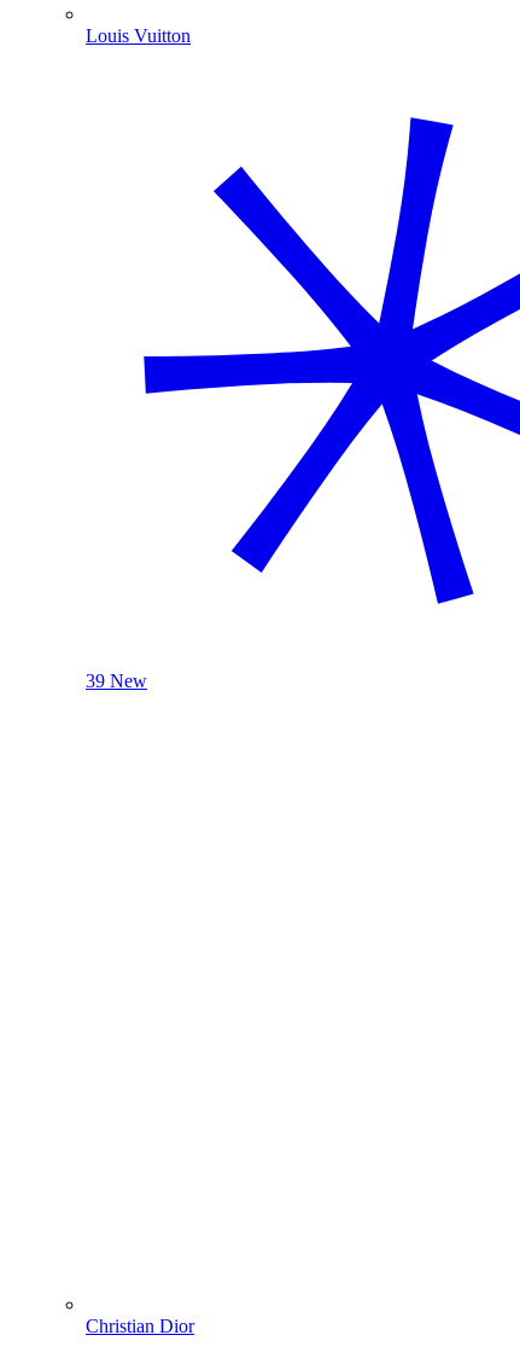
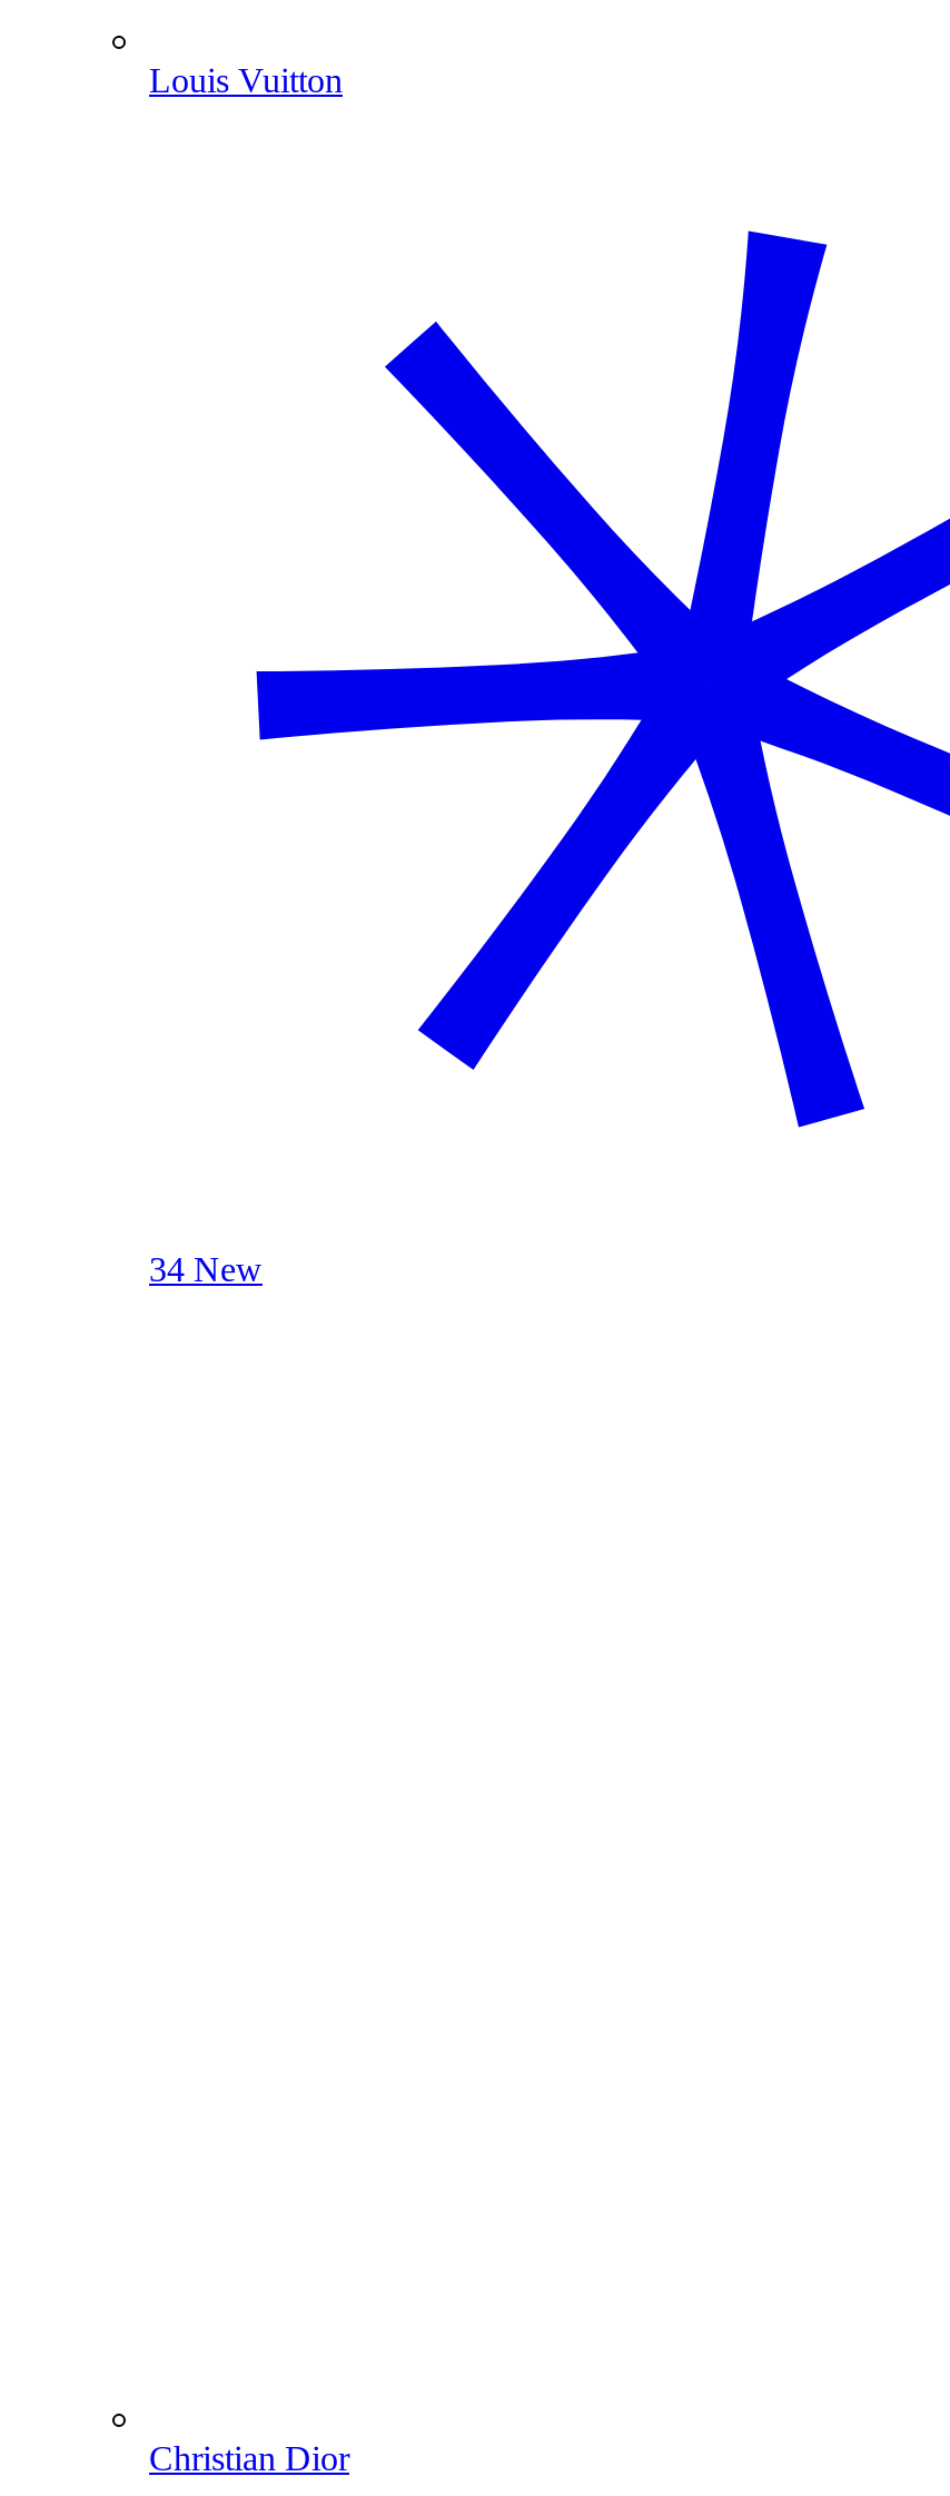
[86,670,147,691] 39 New -> [149,1250,263,1287] 34 New

